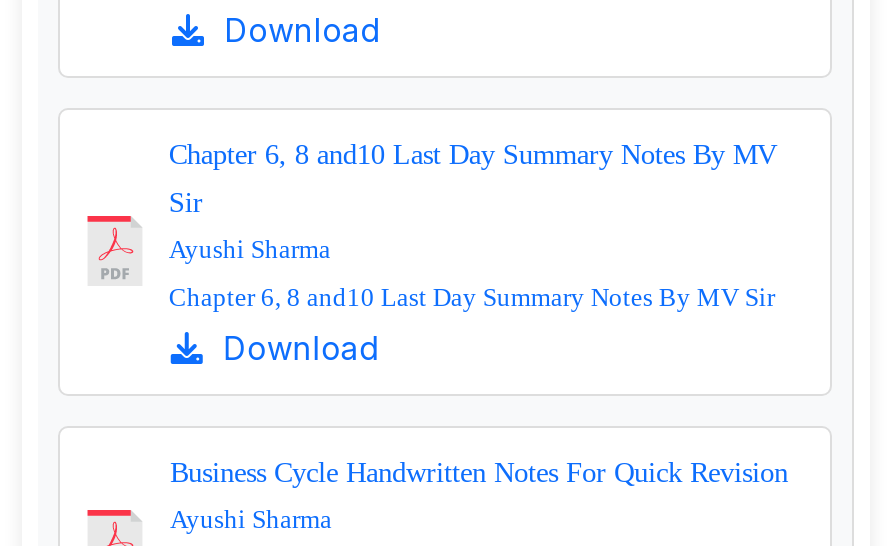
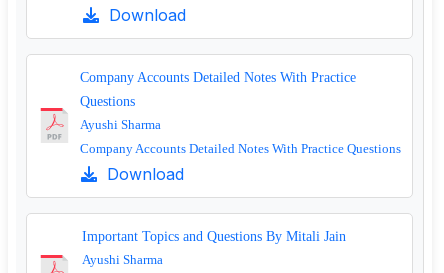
[169,137,777,169] Chapter 6, 8 and10 Last Day Summary Notes By MV -> [80,68,356,84] Company Accounts Detailed Notes With Practice
[169,185,203,217] Sir -> [80,92,135,108] Questions
[169,281,775,311] Chapter 6, 8 and10 Last Day Summary Notes By MV Sir -> [80,140,401,155] Company Accounts Detailed Notes With Practice Questions
[170,455,788,487] Business Cycle Handwritten Notes For Quick Revision -> [82,227,346,243] Important Topics and Questions By Mitali Jain

